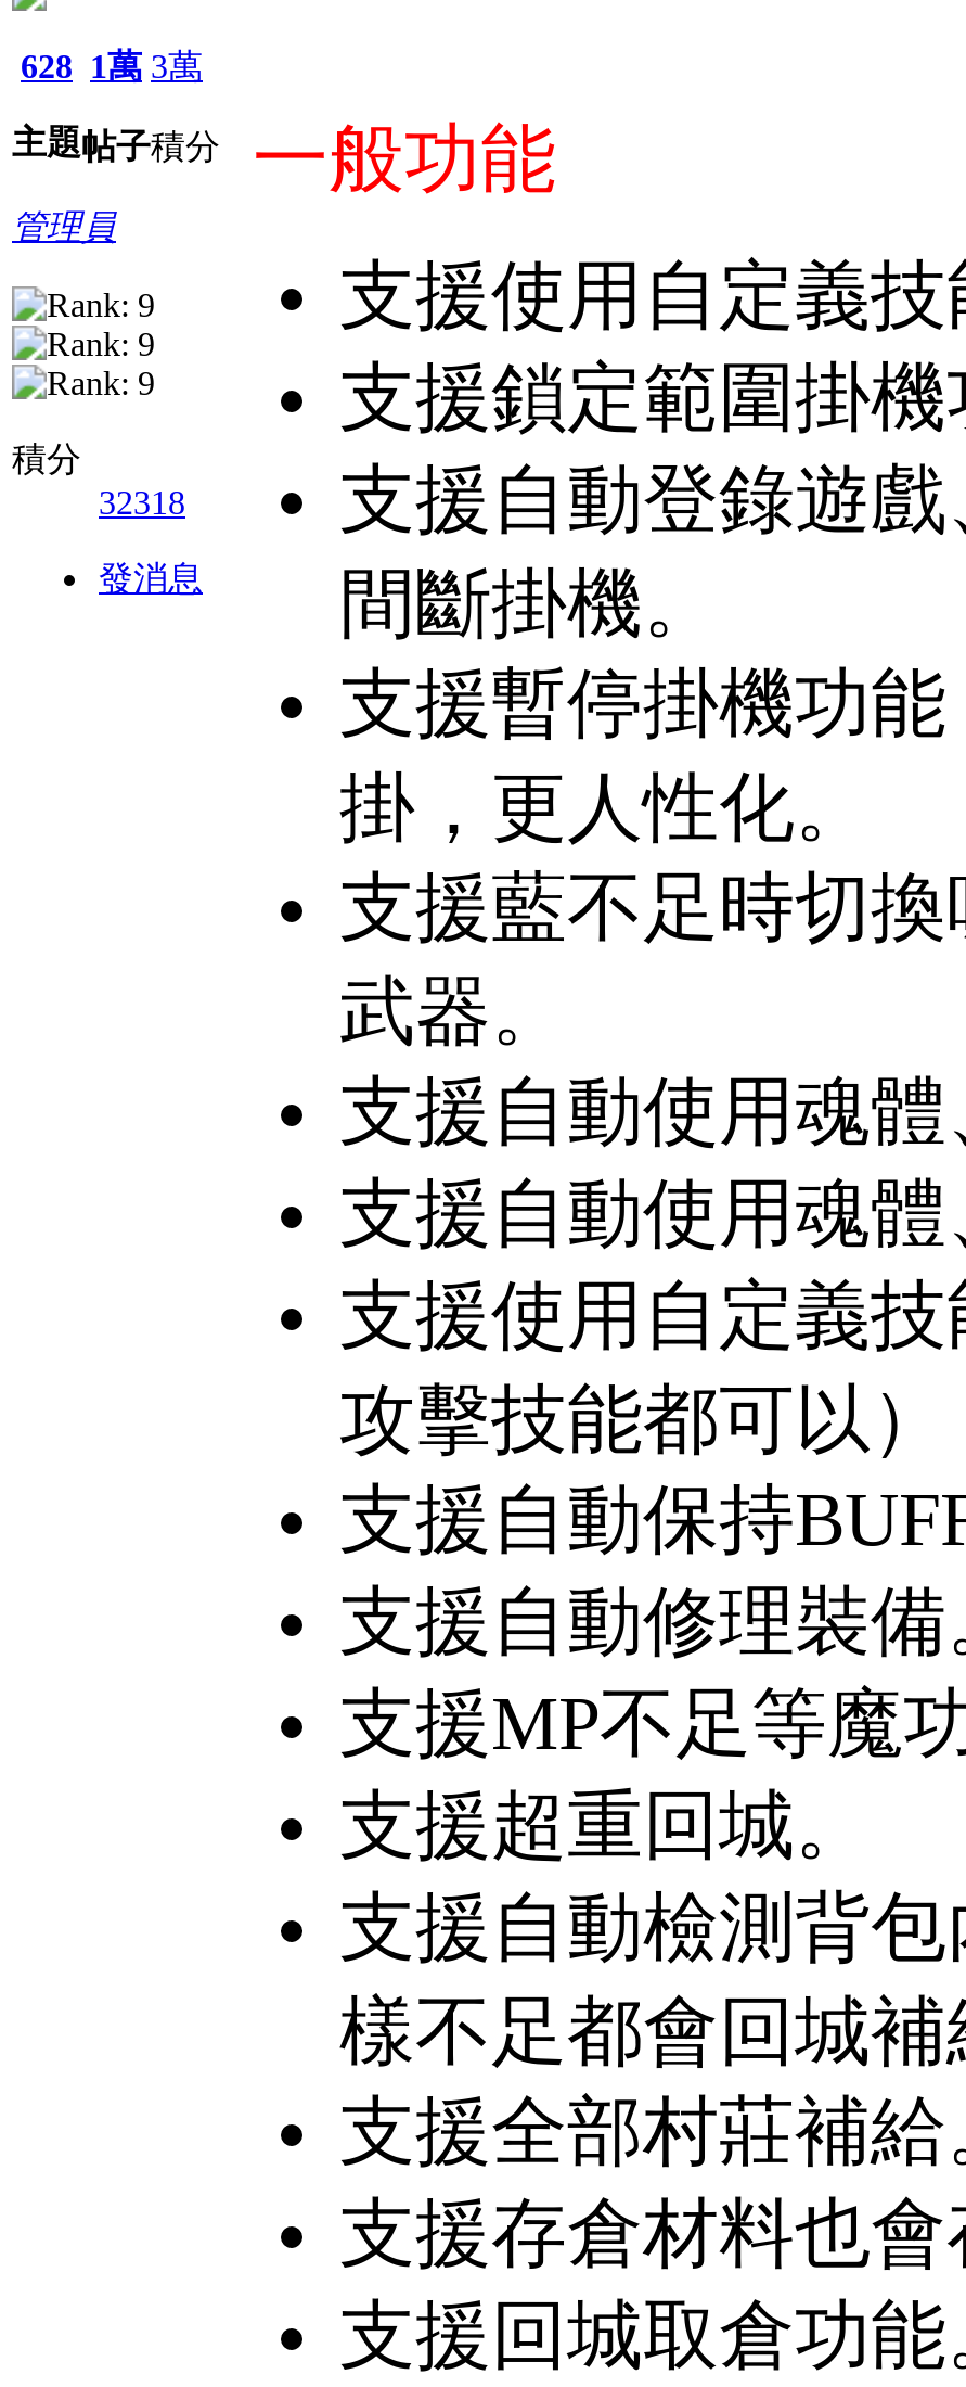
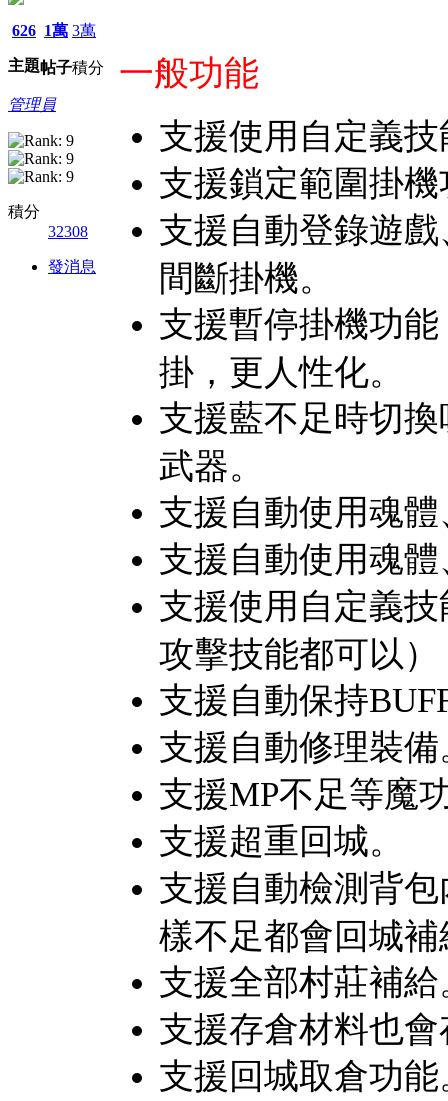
[21,47,203,84] 628 1萬 3萬 -> [12,22,96,39] 626 1萬 3萬
[99,483,185,520] 32318 -> [48,223,88,240] 32308

